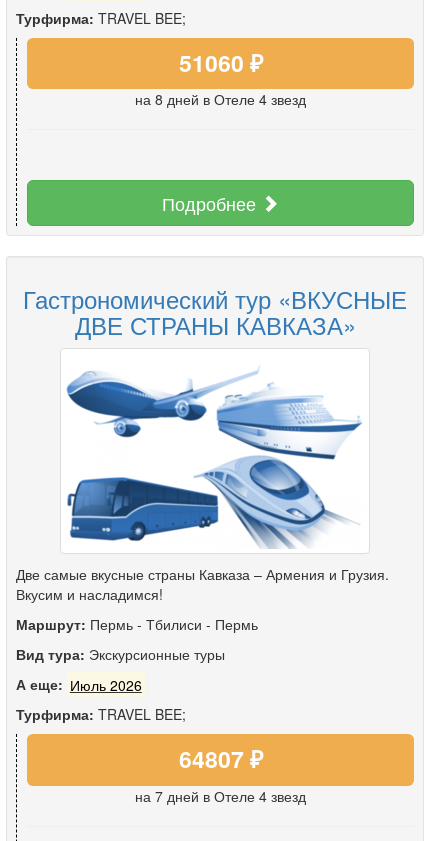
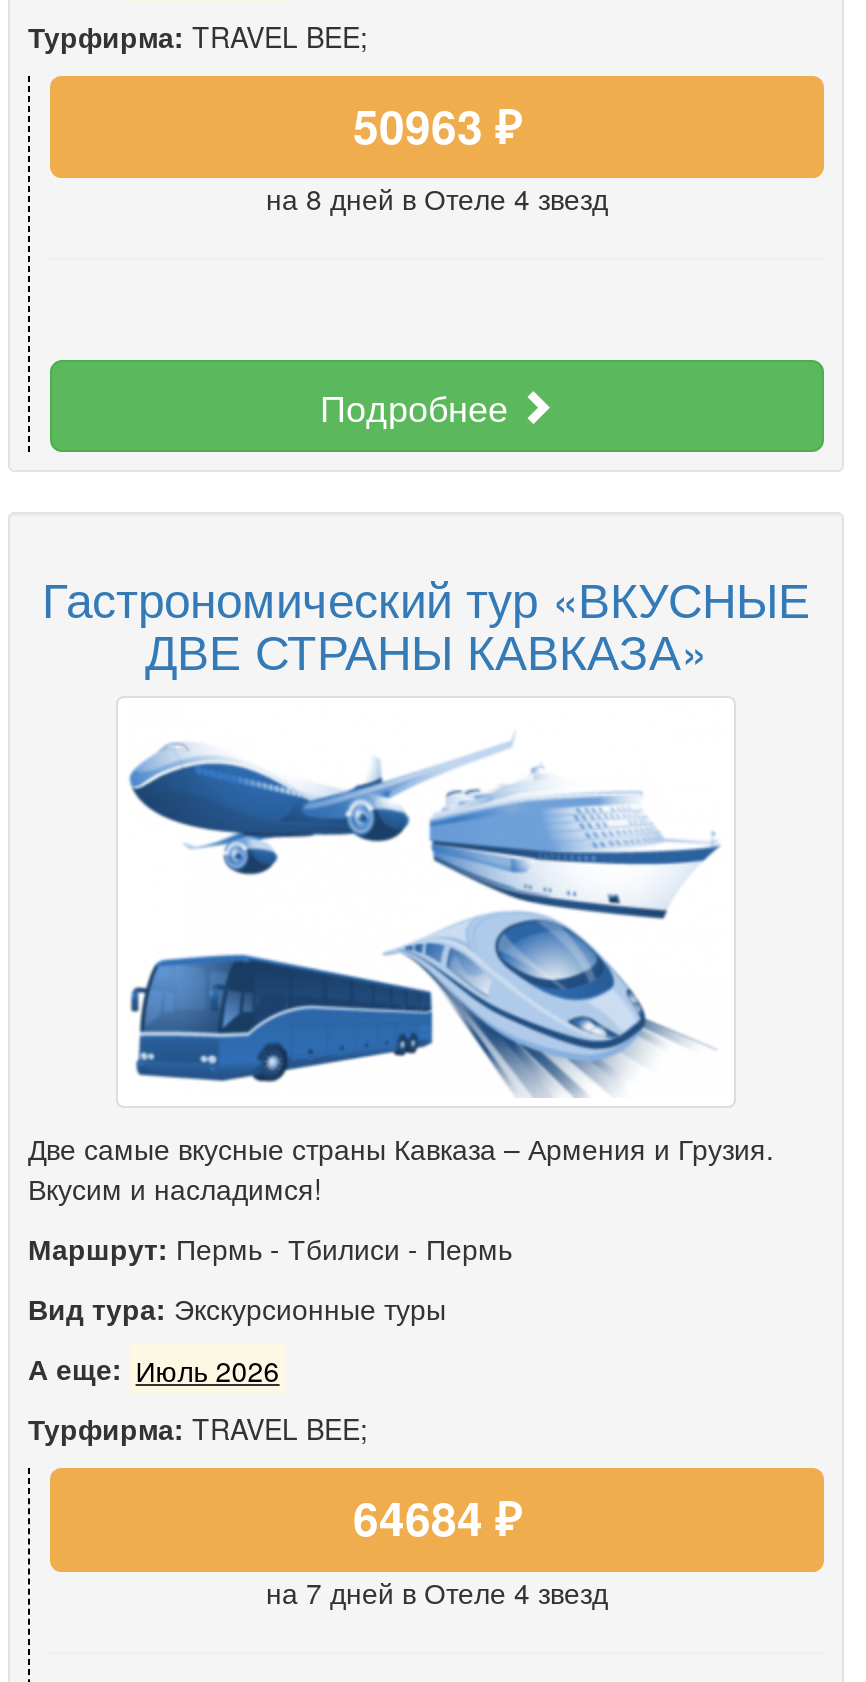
[178,45,262,78] 51060 ₽ -> [353,91,521,157] 50963 ₽
[178,742,262,775] 64807 ₽ -> [353,1484,521,1550] 64684 ₽

